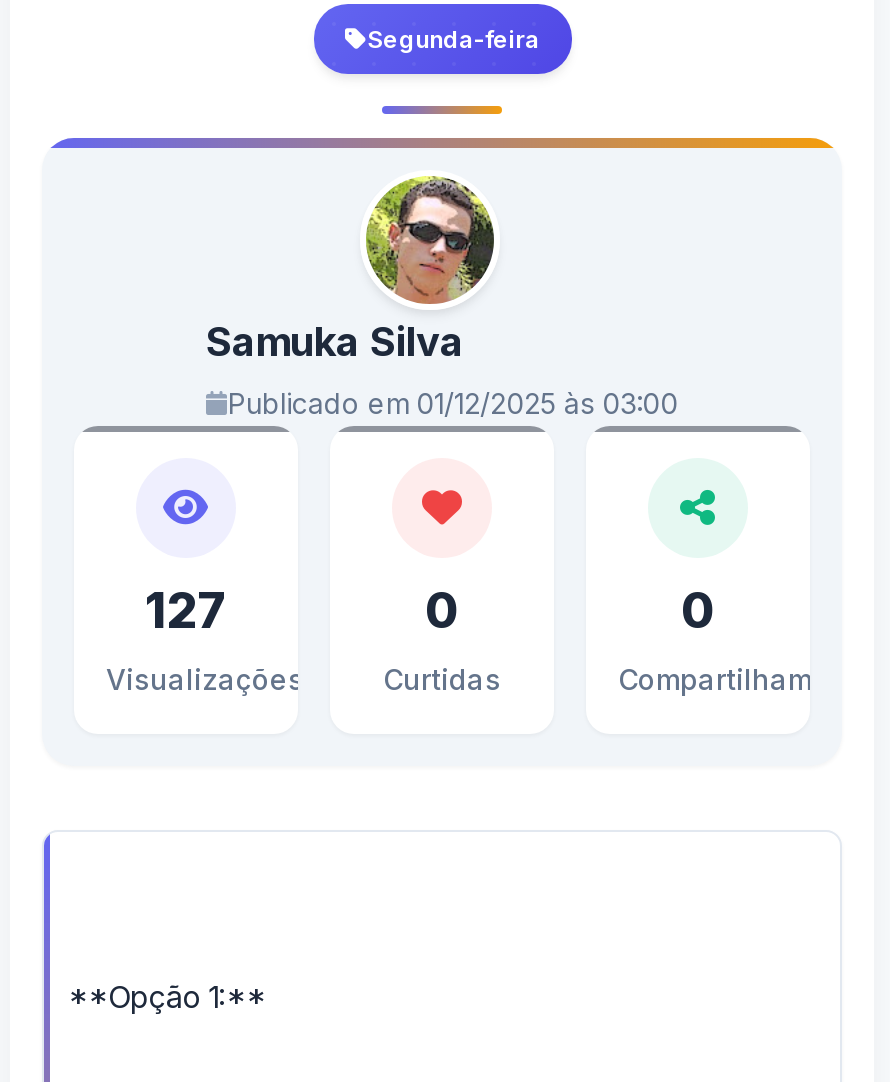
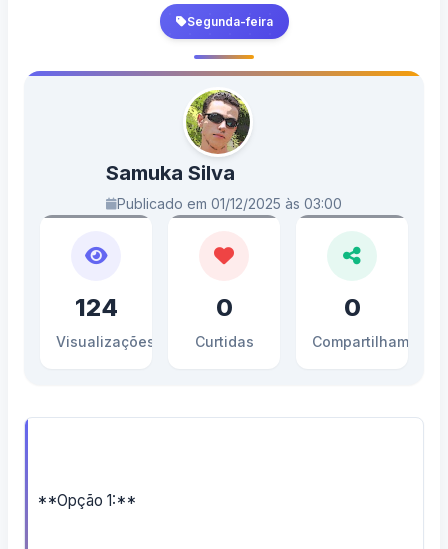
[145,583,227,641] 127 -> [74,293,117,322] 124

